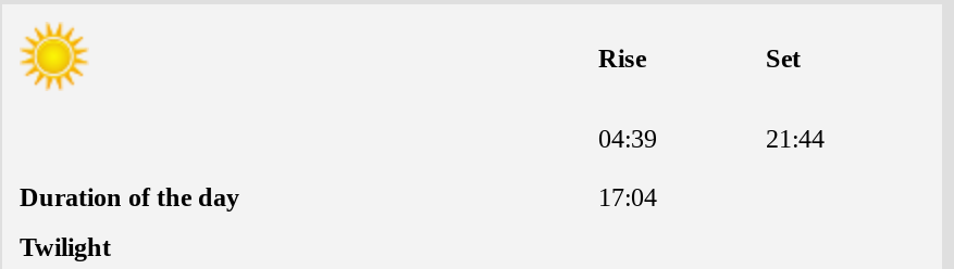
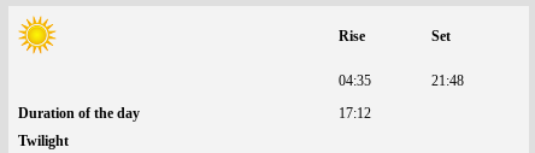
[598,124,657,154] 04:39 -> [339,73,371,89] 04:35
[766,124,825,154] 21:44 -> [431,73,464,89] 21:48
[598,183,657,213] 17:04 -> [339,105,371,122] 17:12

